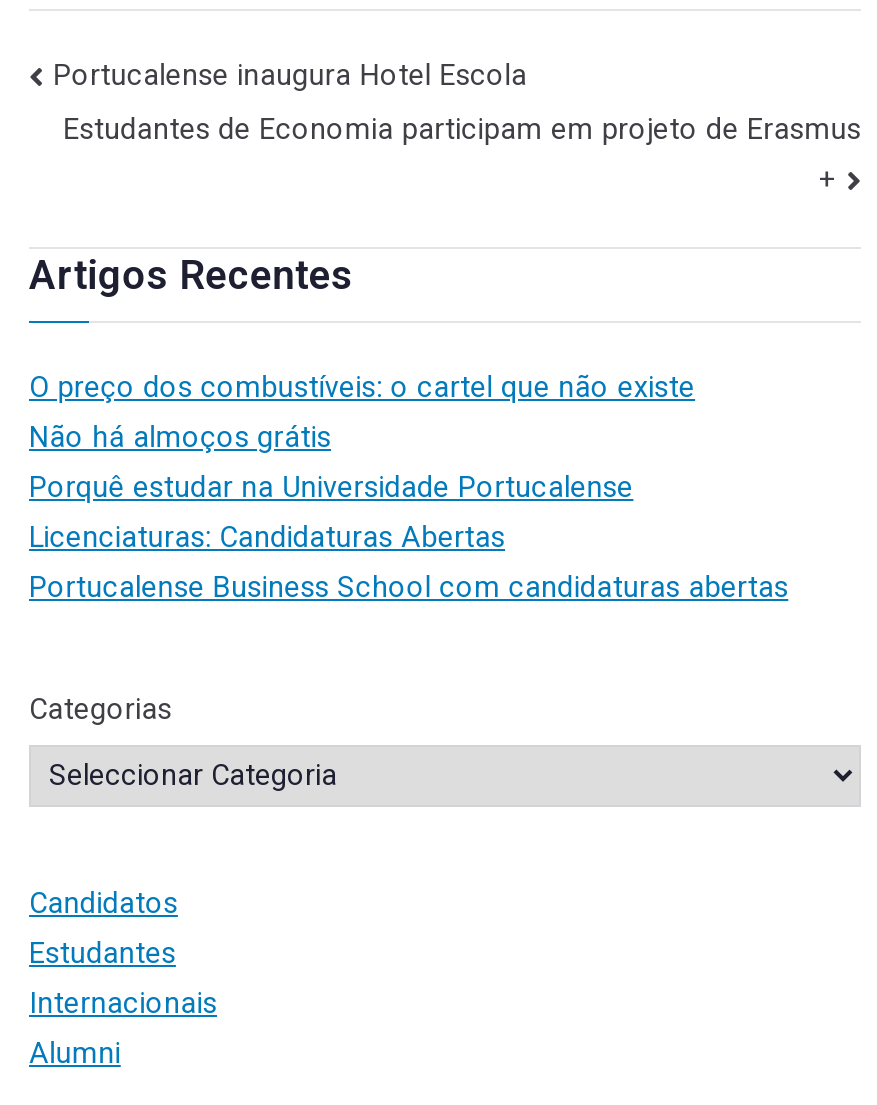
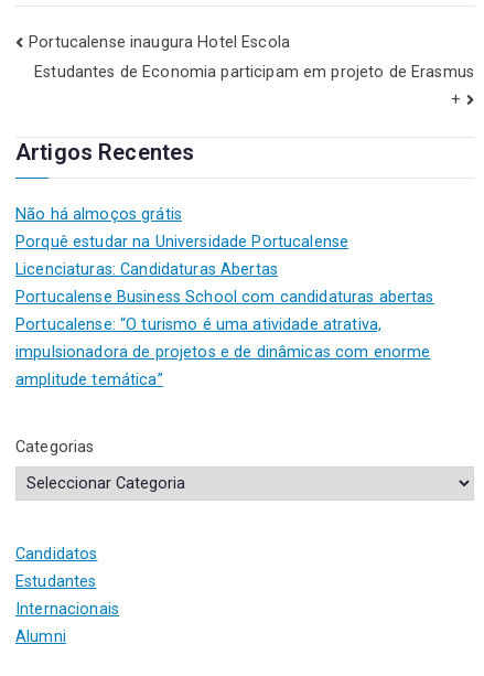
[29,370,695,404] O preço dos combustíveis: o cartel que não existe -> none
moved [29,420,788,604] -> [15,205,434,306]: Não há almoços grátis | Porquê estudar na Universidade Portucalense | Licenciaturas: Candidaturas Abertas | Portucalense Business School com candidaturas abertas
none -> [15,315,431,389] Portucalense: “O turismo é uma atividade atrativa, | impulsionadora de projetos e de dinâmicas com enorme | amplitude temática”

